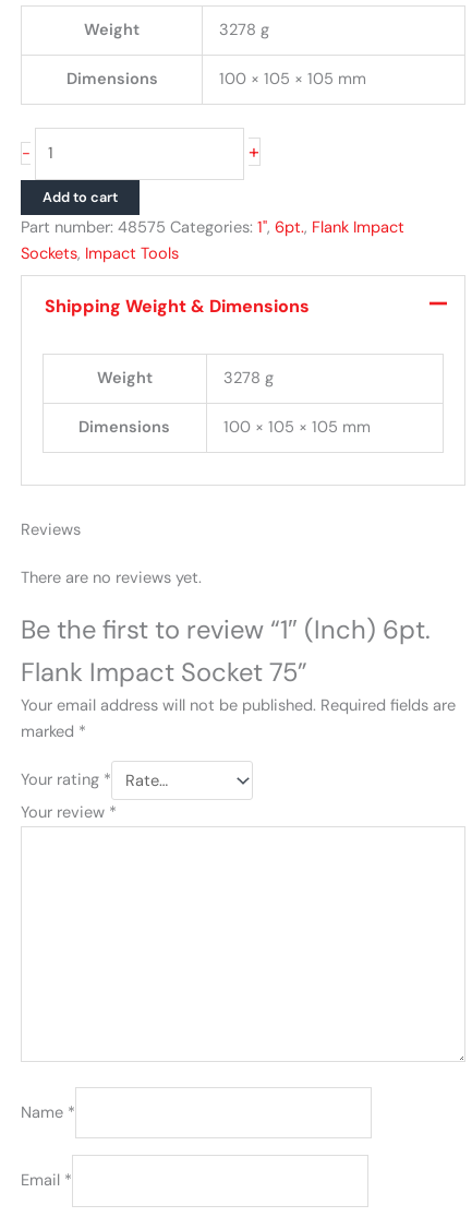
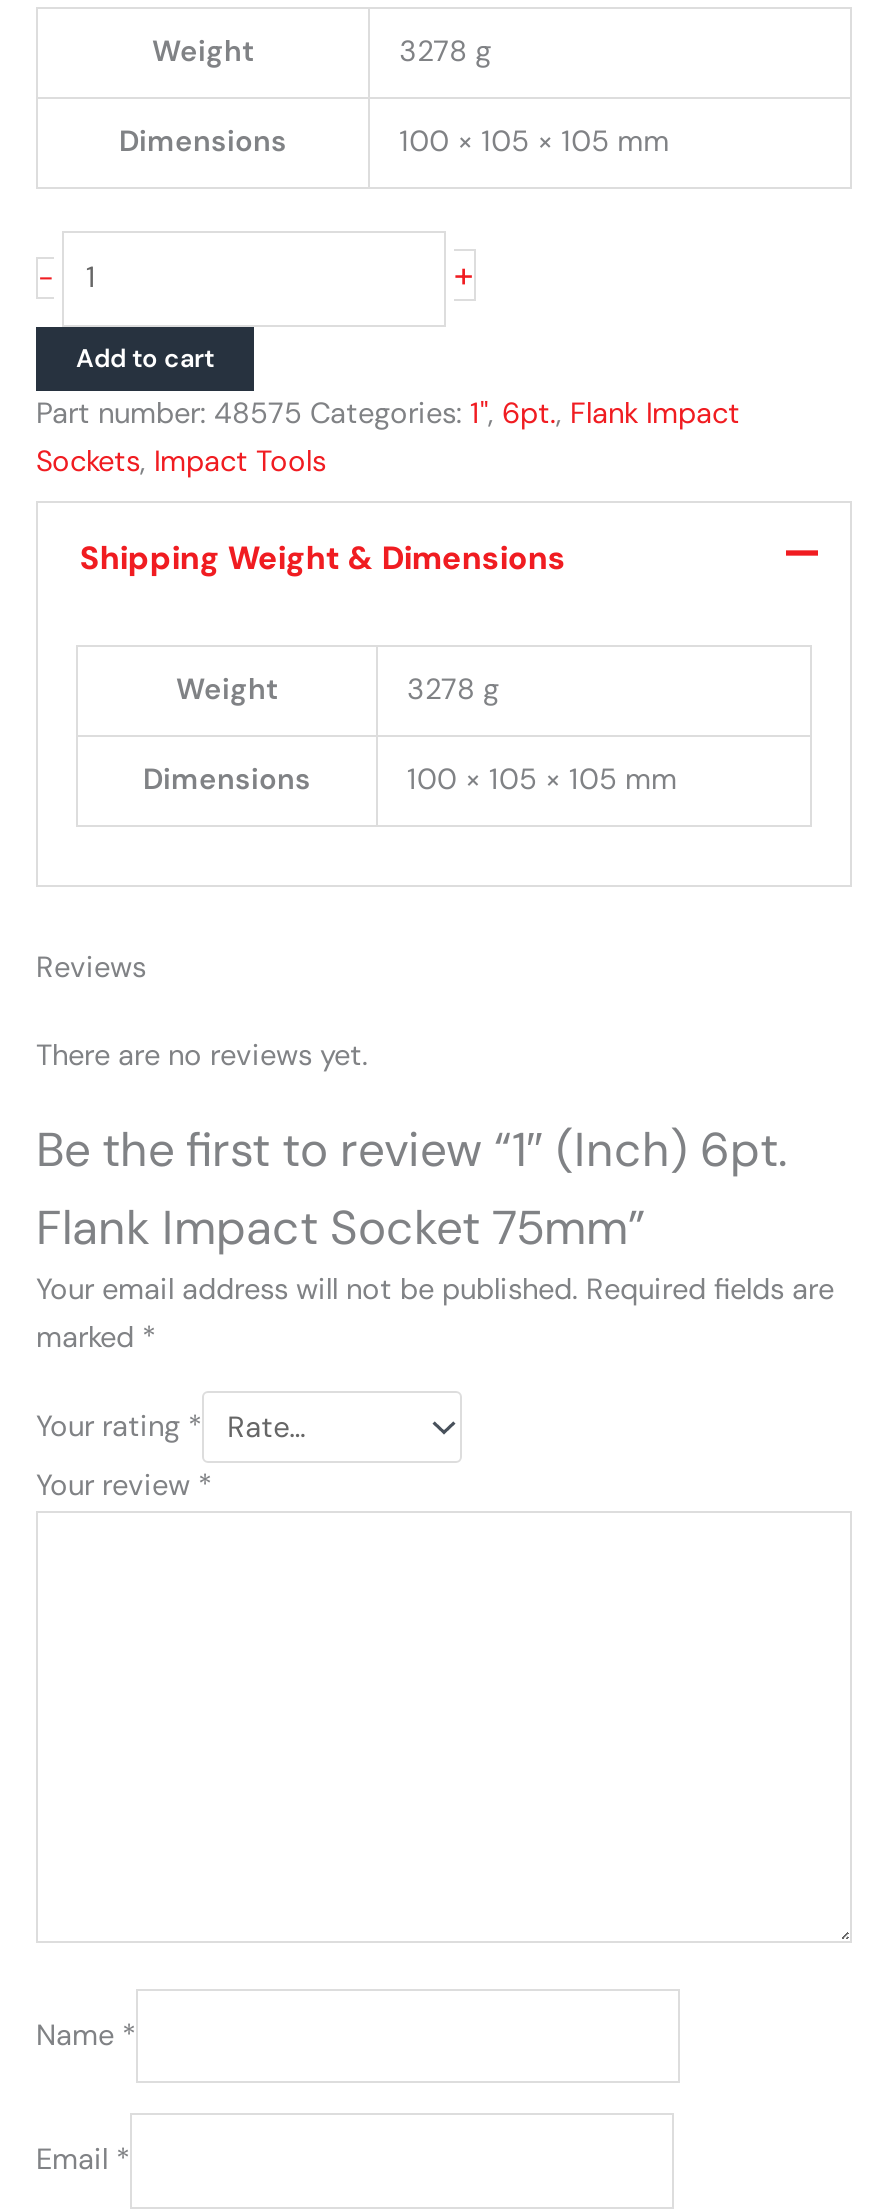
[21,655,307,689] Flank Impact Socket 75” -> [36,1197,646,1259] Flank Impact Socket 75mm”

